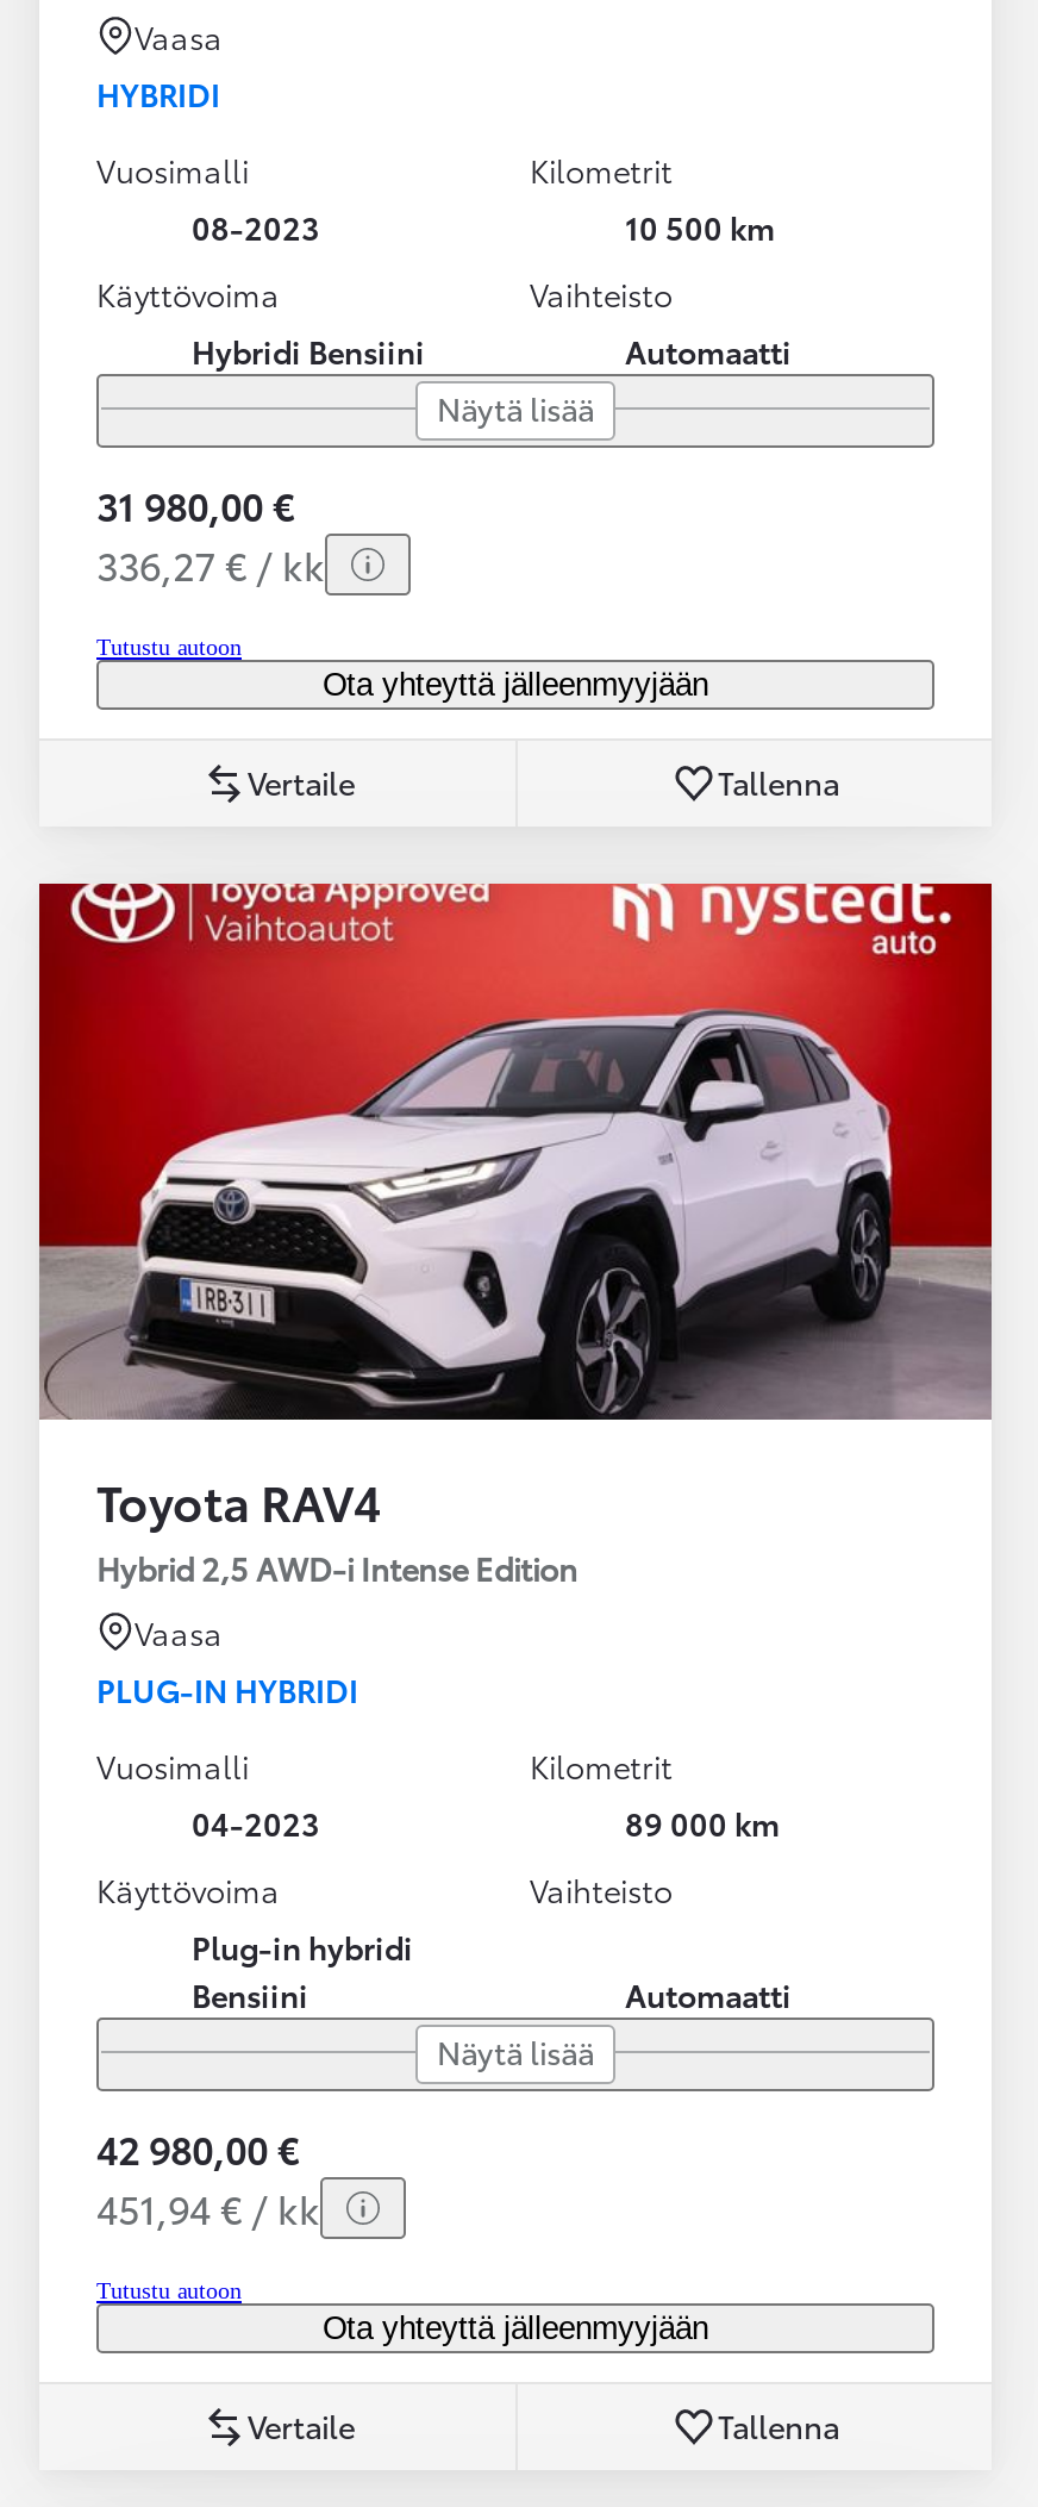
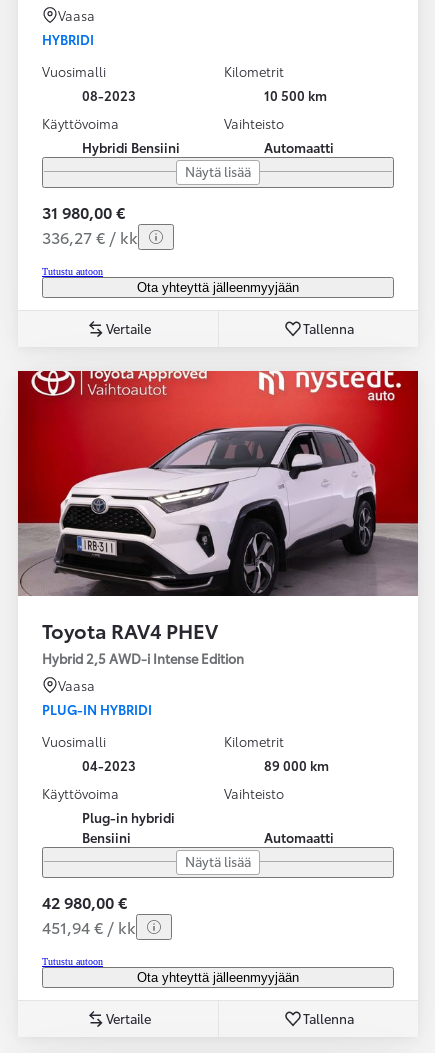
[96,1467,382,1533] Toyota RAV4 -> [42,616,218,644] Toyota RAV4 PHEV

